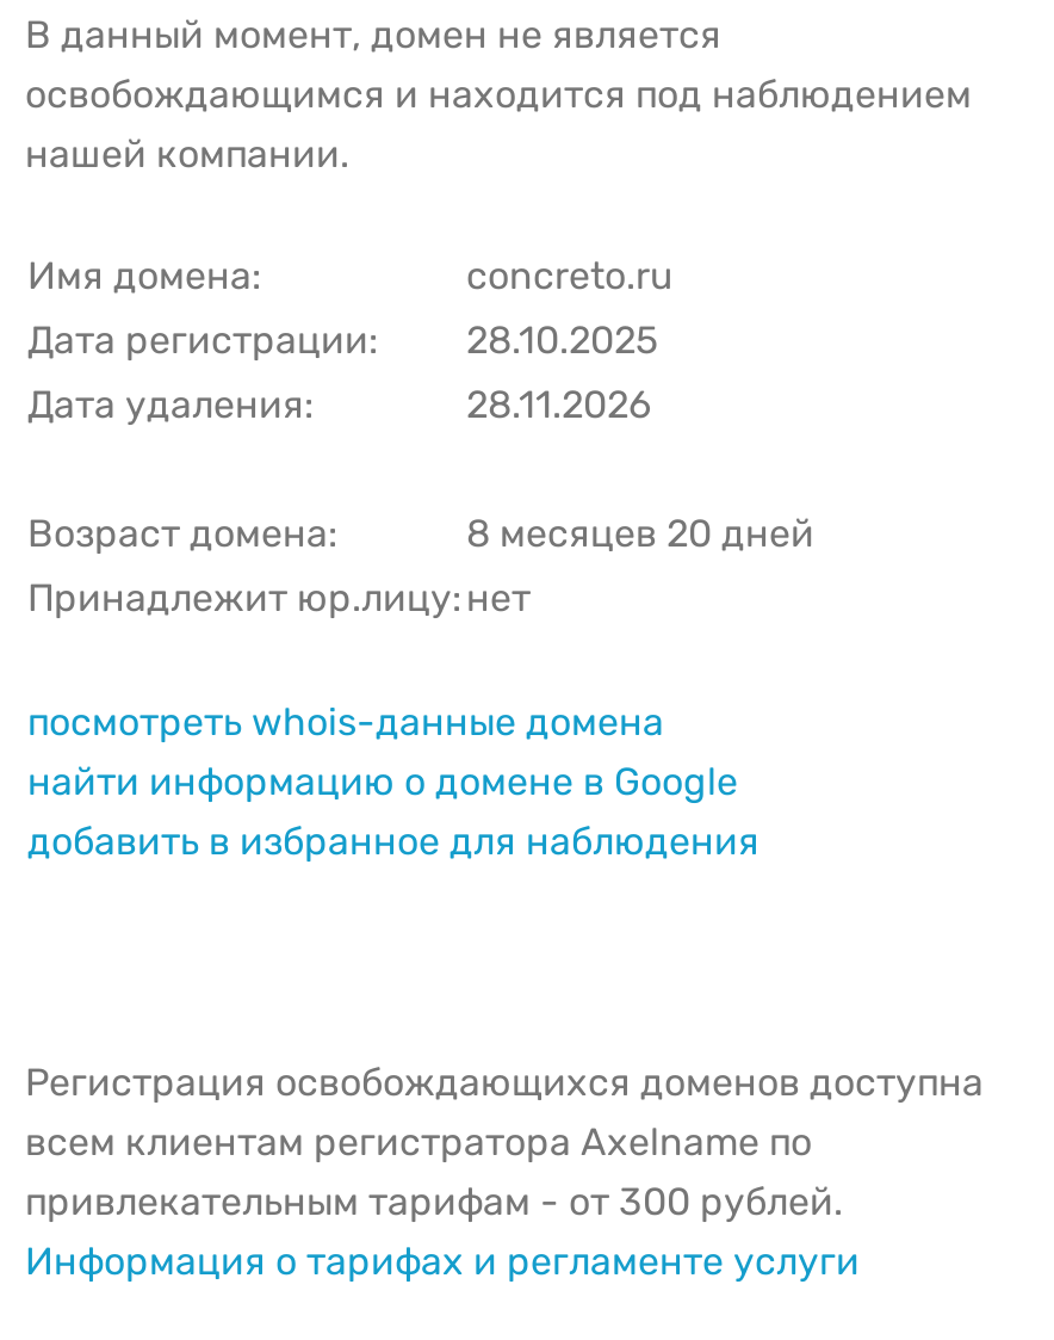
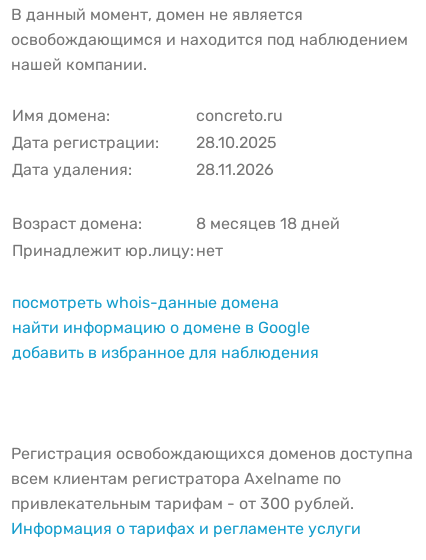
[466,511,814,556] 8 месяцев 20 дней -> [196,214,340,233] 8 месяцев 18 дней

